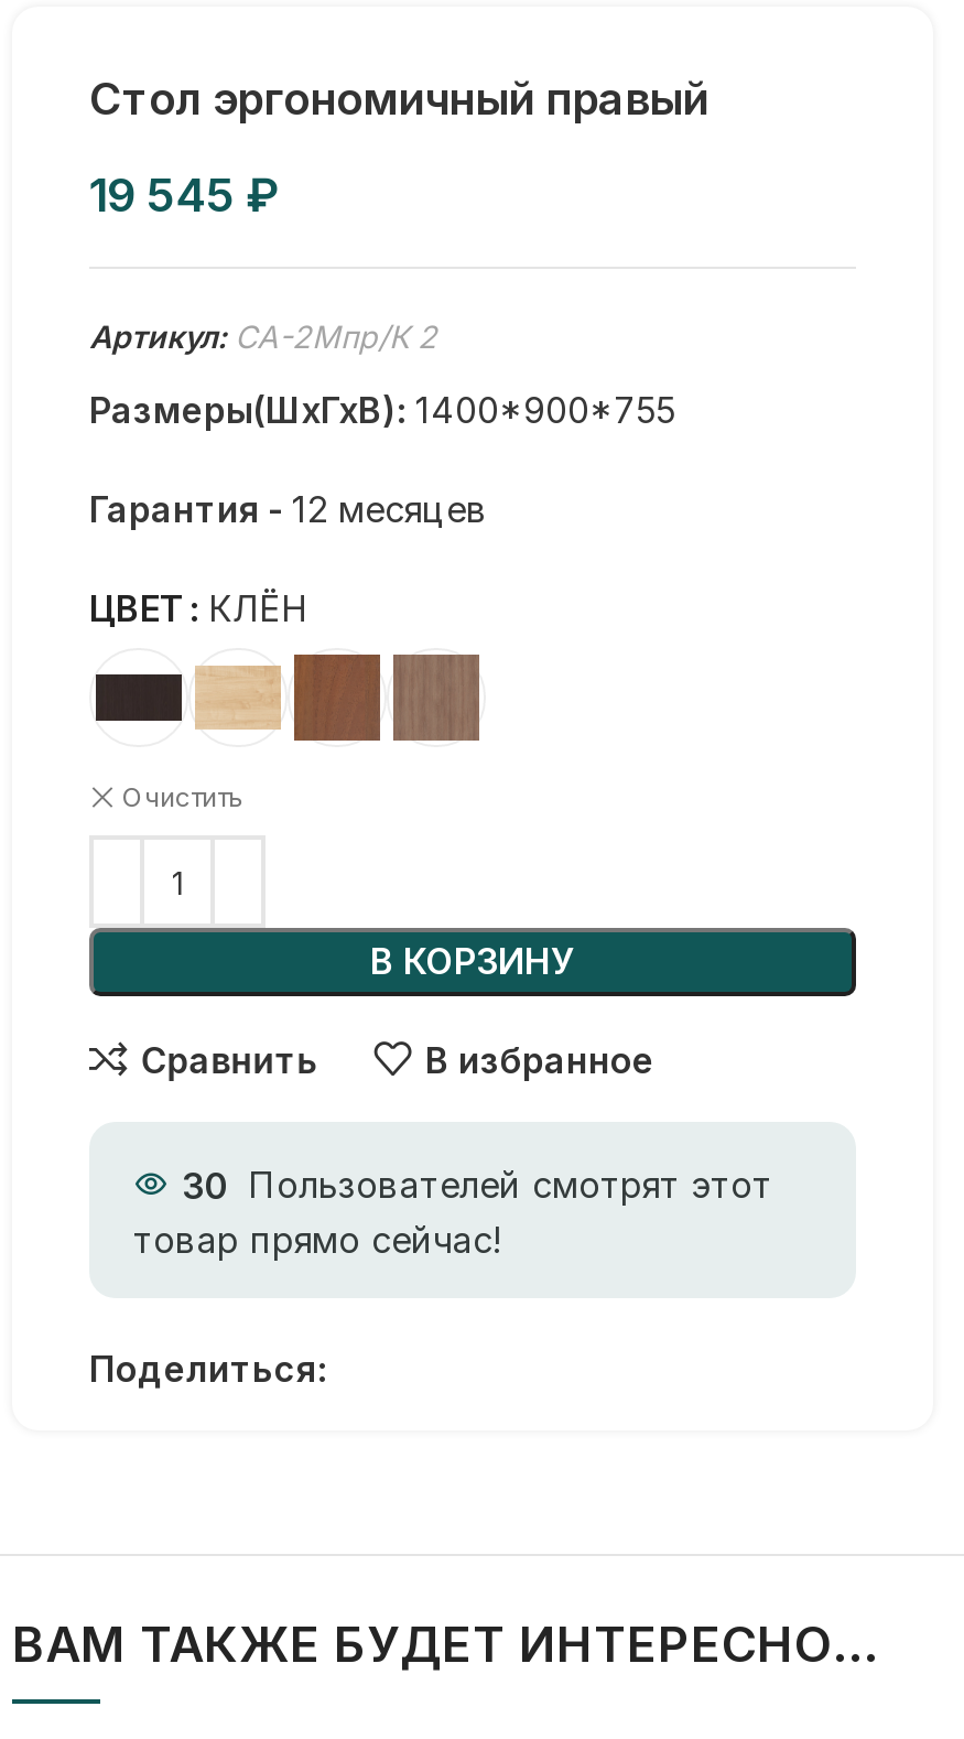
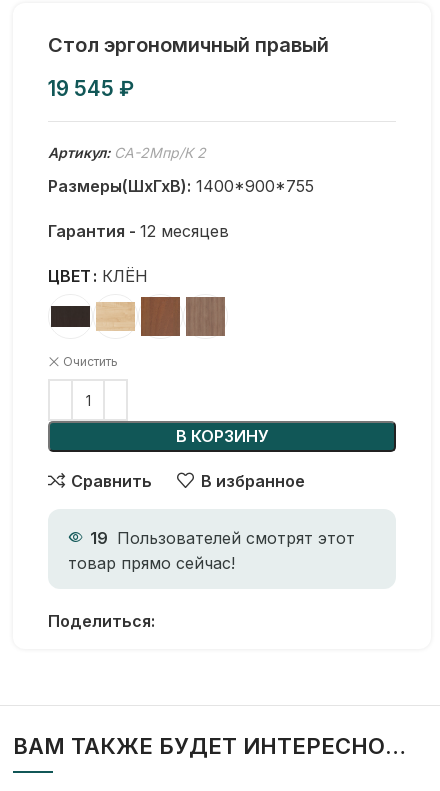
[182,1163,772,1207] 30 Пользователей смотрят этот -> [90,528,355,548] 19 Пользователей смотрят этот

